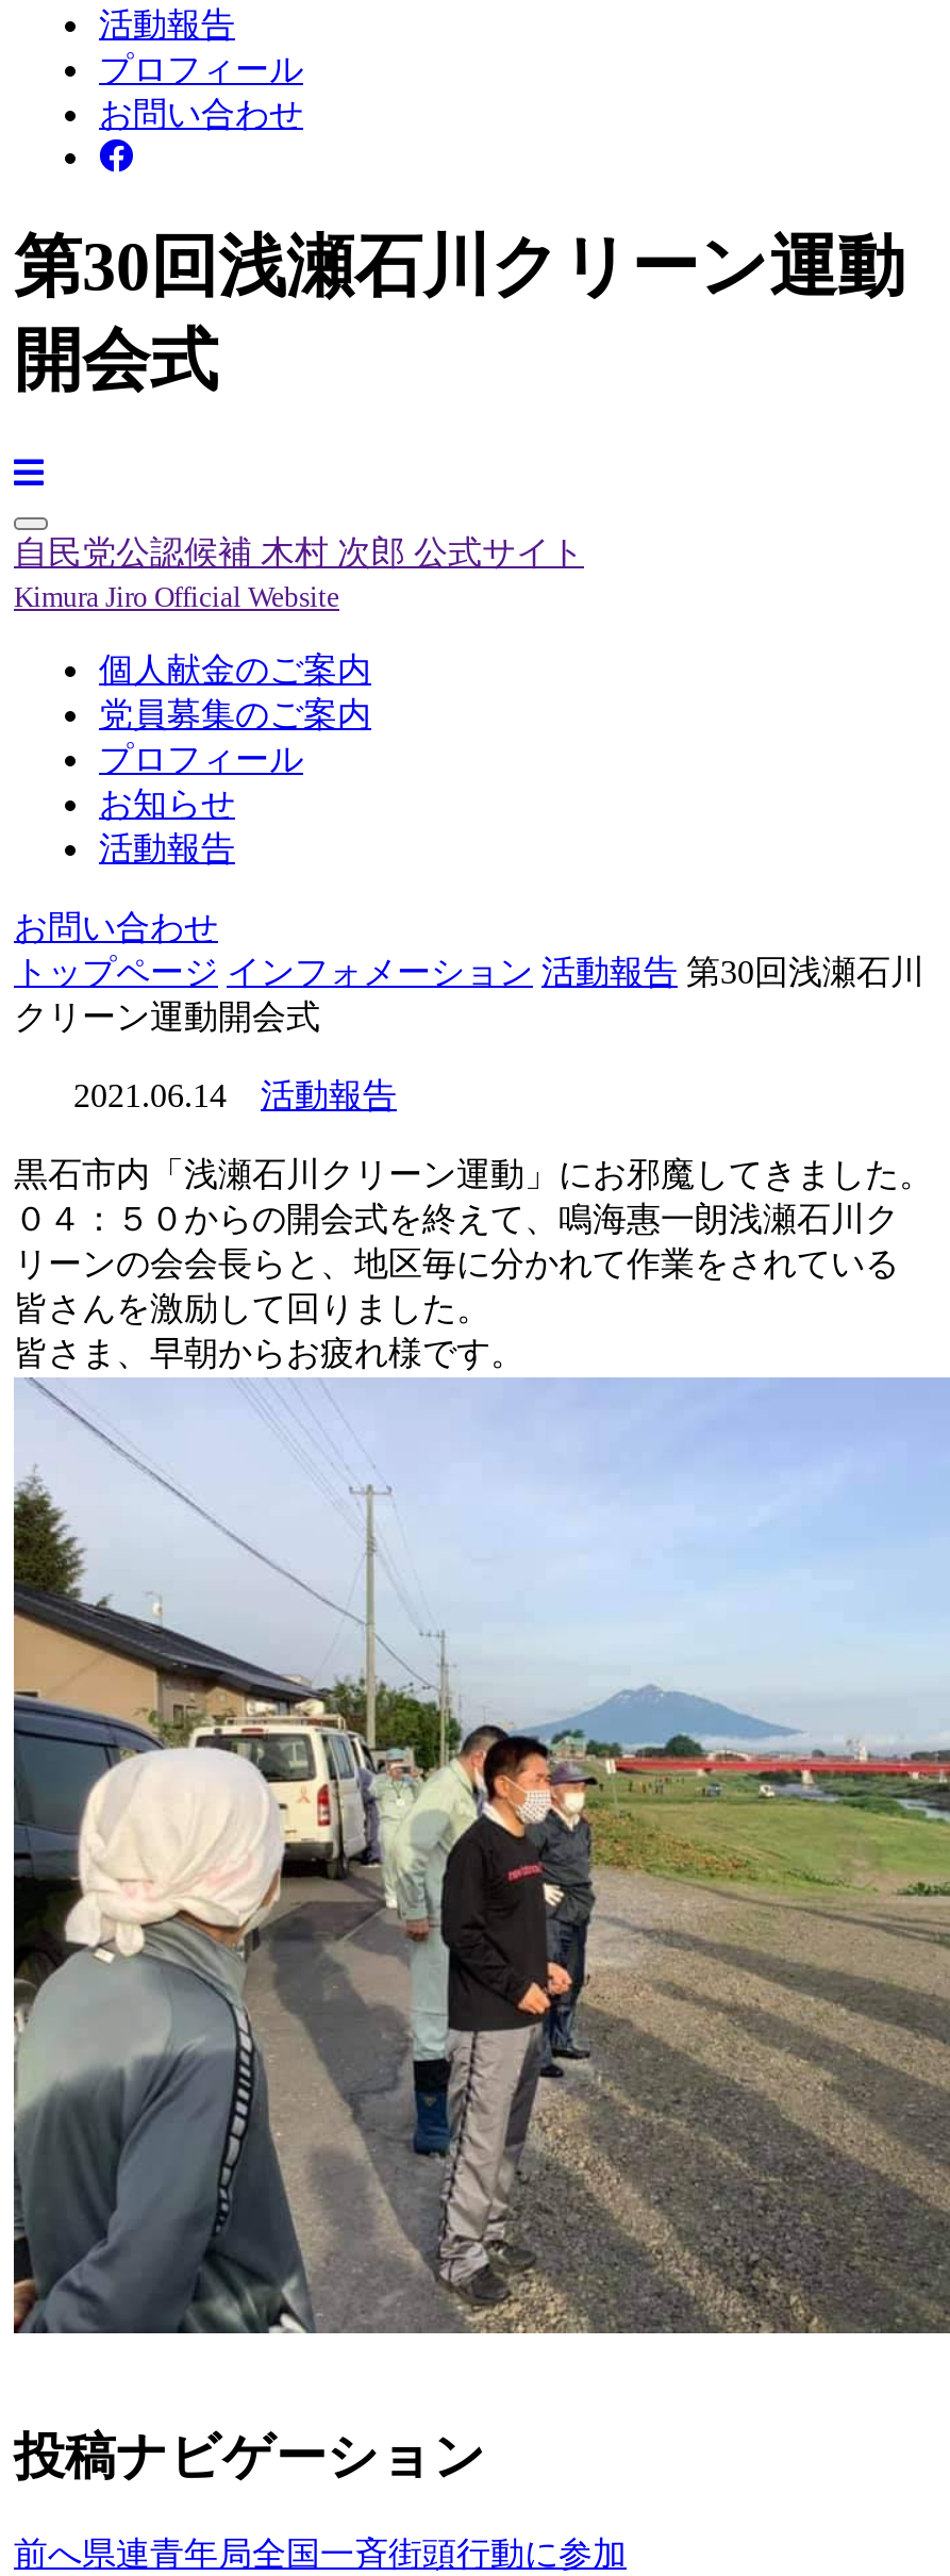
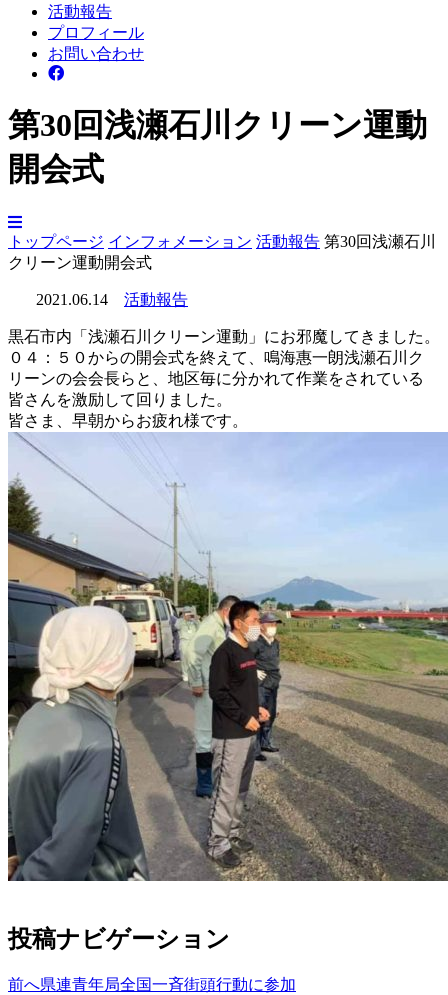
[14,534,584,945] 自民党公認候補木村 次郎公式サイト | Kimura Jiro Official Website | 個人献金のご案内 | 党員募集のご案内 | プロフィール | お知らせ | 活動報告 | お問い合わせ -> none

